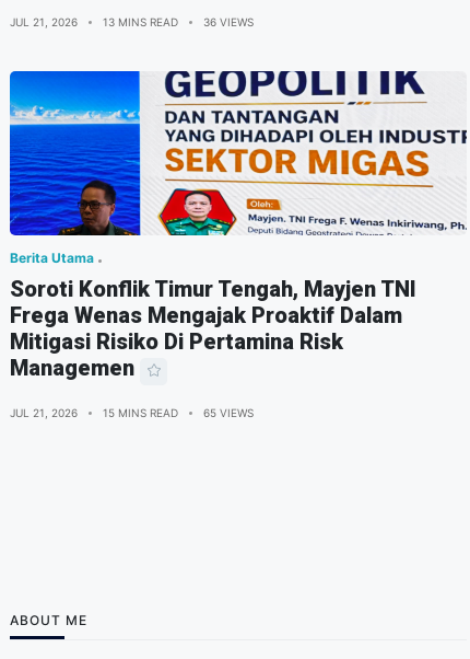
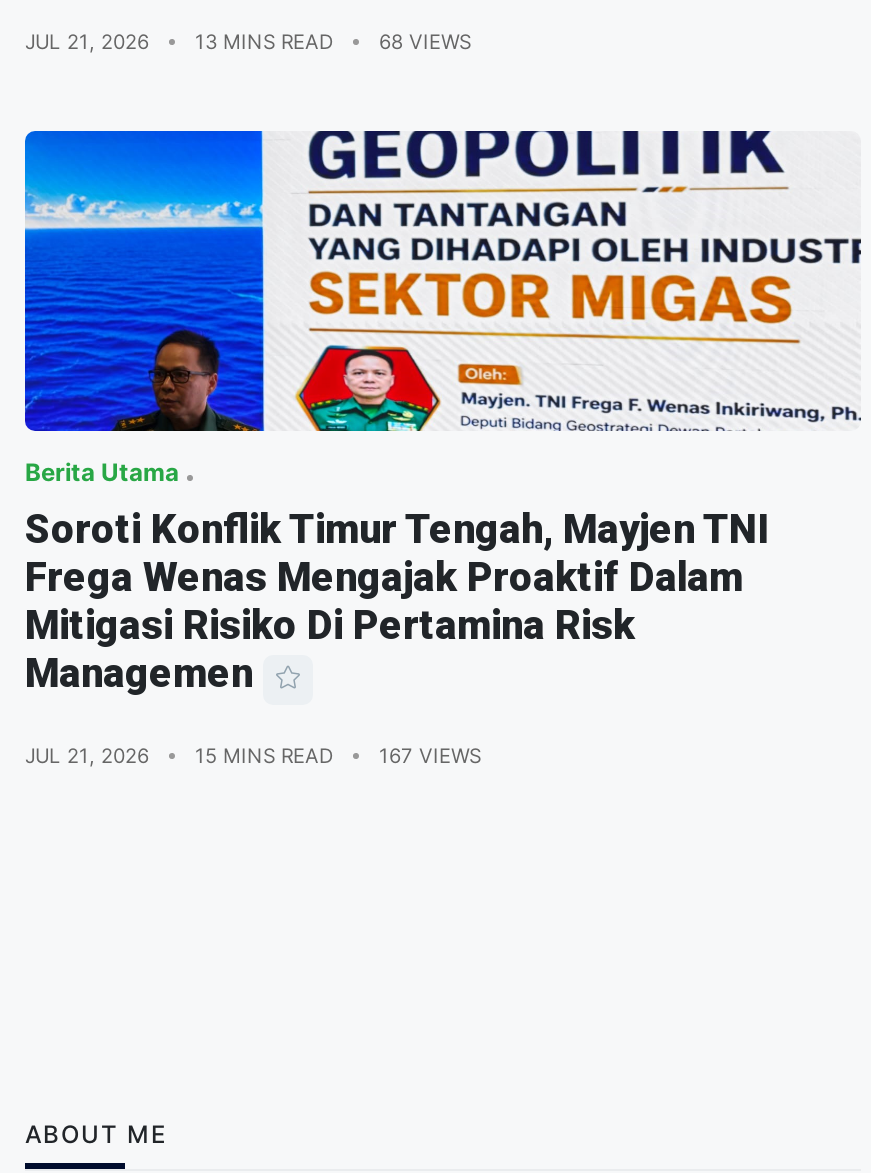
[10,15,254,29] JUL 21, 2026 13 MINS READ 36 VIEWS -> [25,29,471,53] JUL 21, 2026 13 MINS READ 68 VIEWS
[10,406,254,419] JUL 21, 2026 15 MINS READ 65 VIEWS -> [25,743,481,767] JUL 21, 2026 15 MINS READ 167 VIEWS

